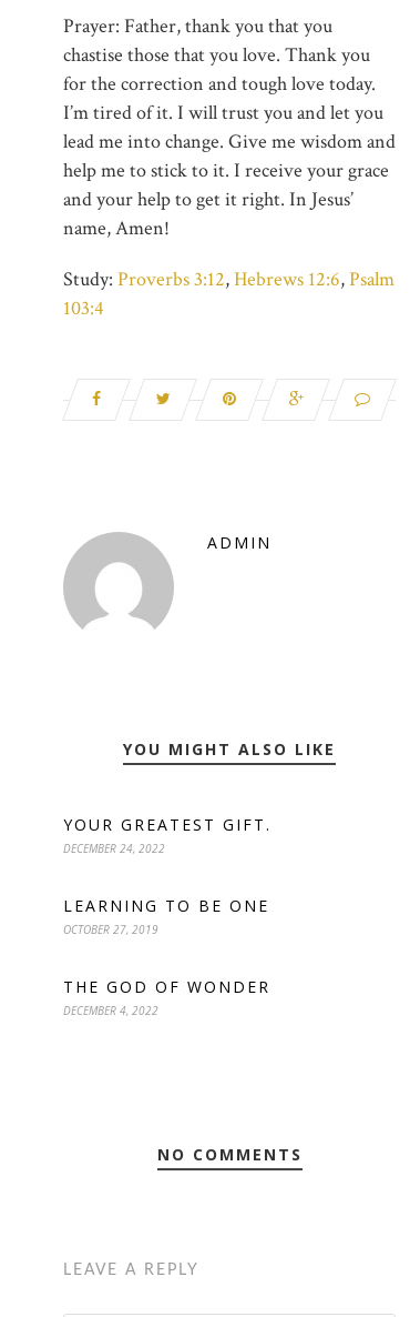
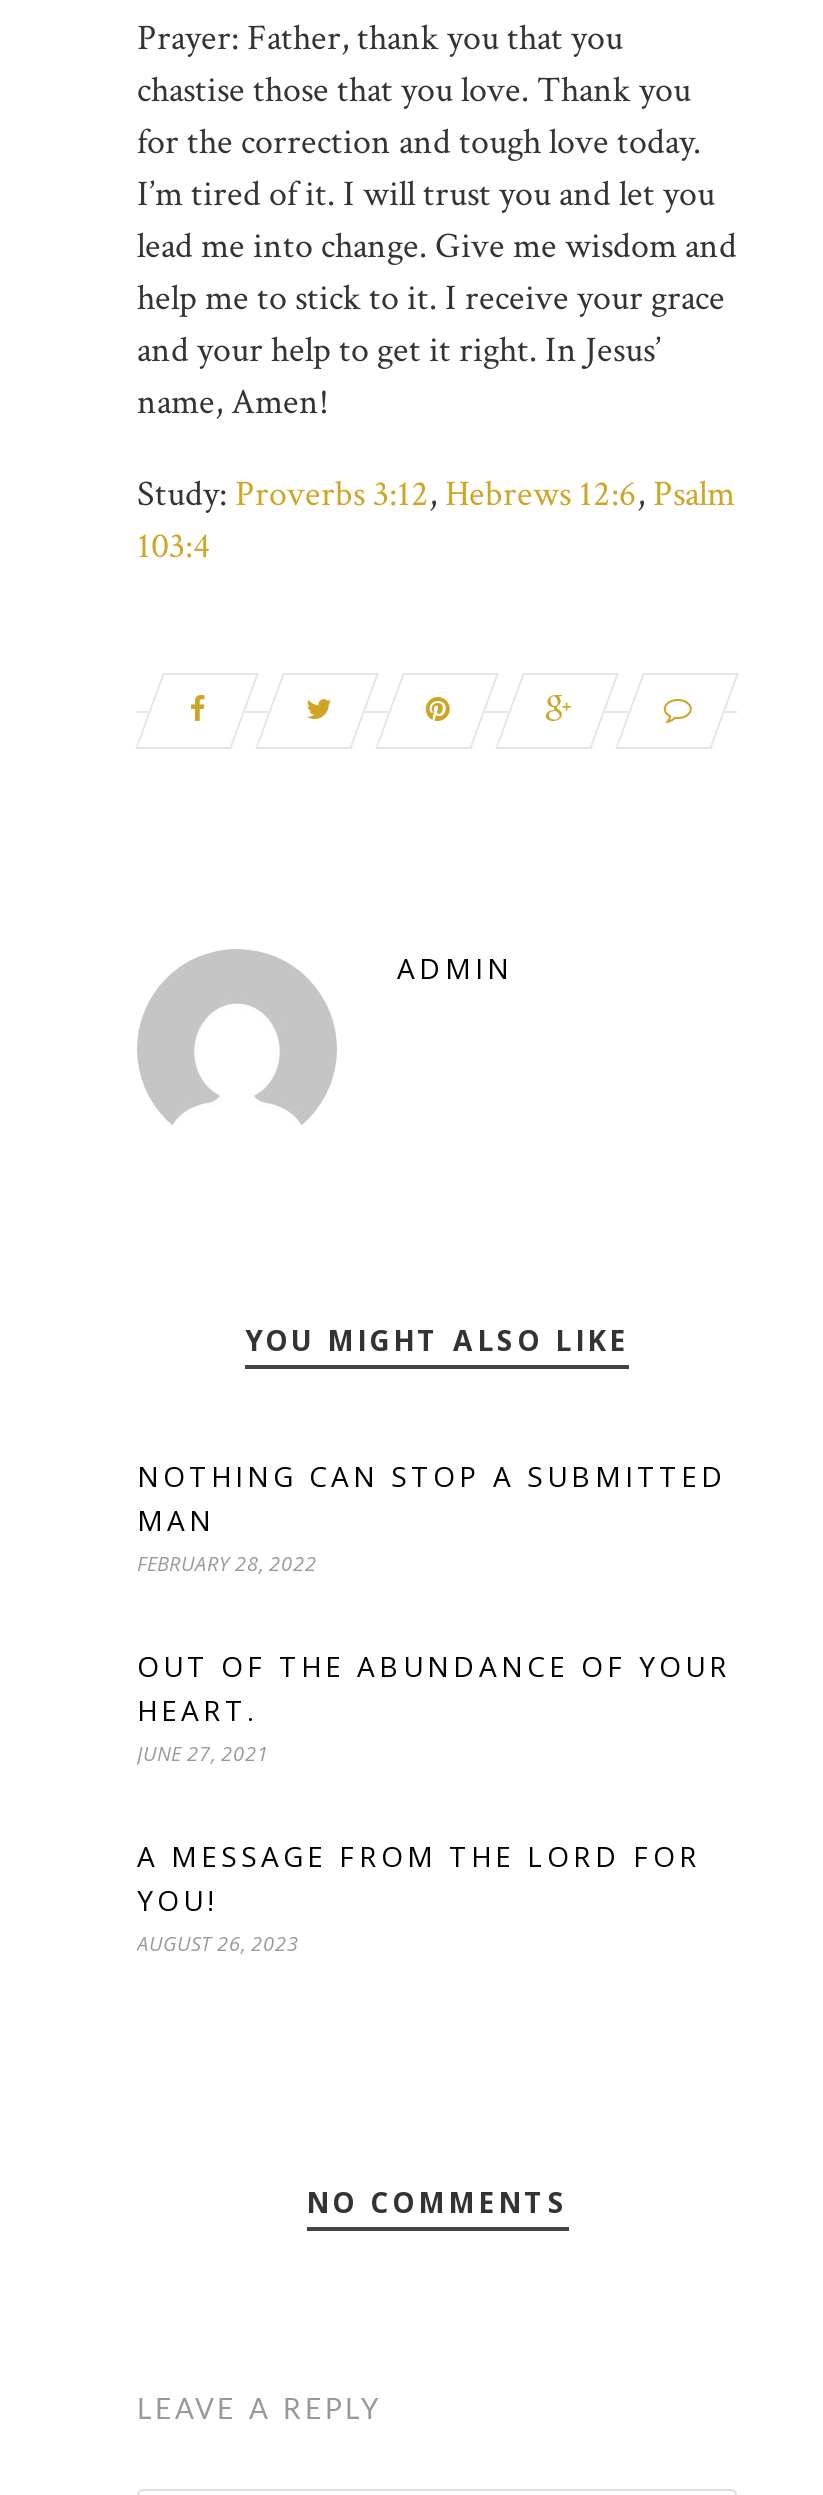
[63,814,272,856] YOUR GREATEST GIFT. | DECEMBER 24, 2022 -> [137,1457,727,1577] NOTHING CAN STOP A SUBMITTED | MAN | FEBRUARY 28, 2022
[63,895,269,937] LEARNING TO BE ONE | OCTOBER 27, 2019 -> [137,1647,731,1767] OUT OF THE ABUNDANCE OF YOUR | HEART. | JUNE 27, 2021
[63,976,270,1018] THE GOD OF WONDER | DECEMBER 4, 2022 -> [137,1837,701,1957] A MESSAGE FROM THE LORD FOR | YOU! | AUGUST 26, 2023

